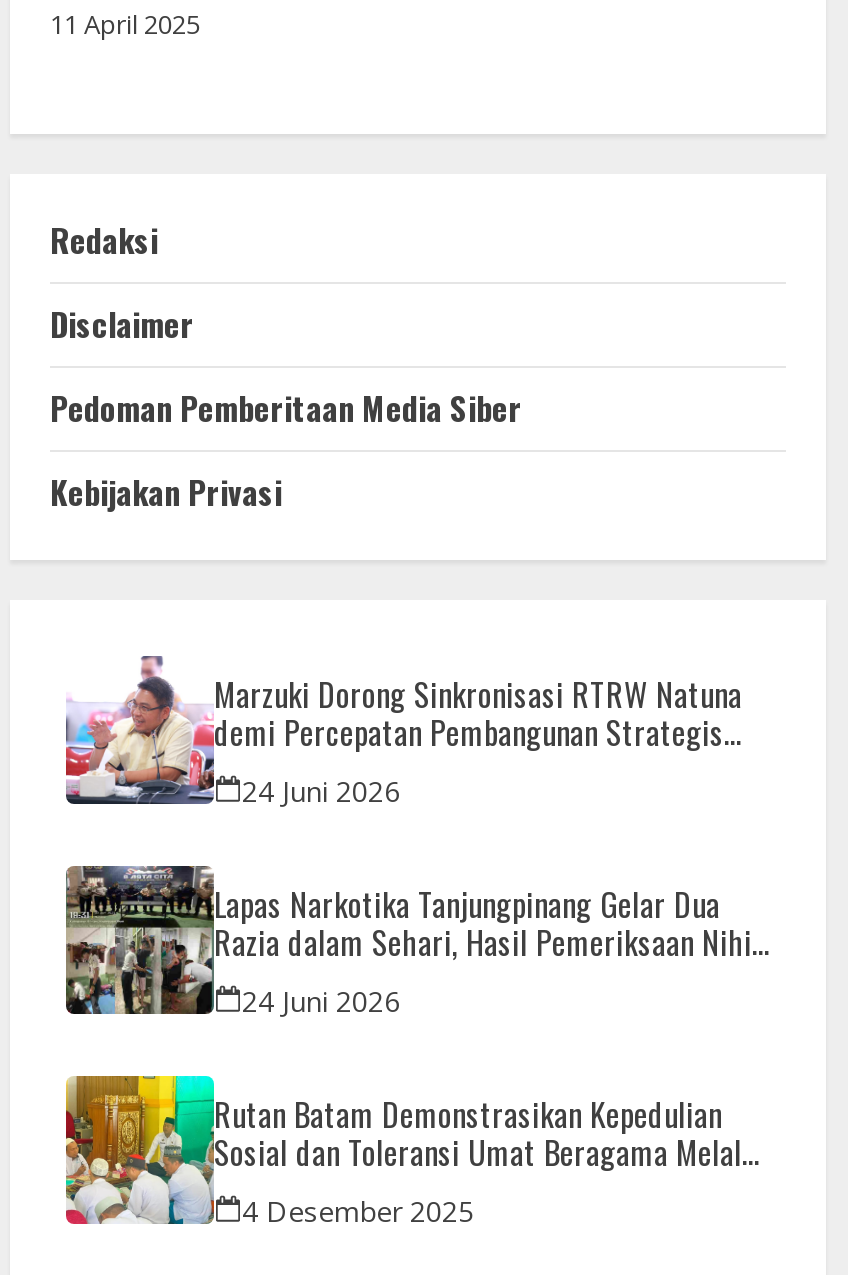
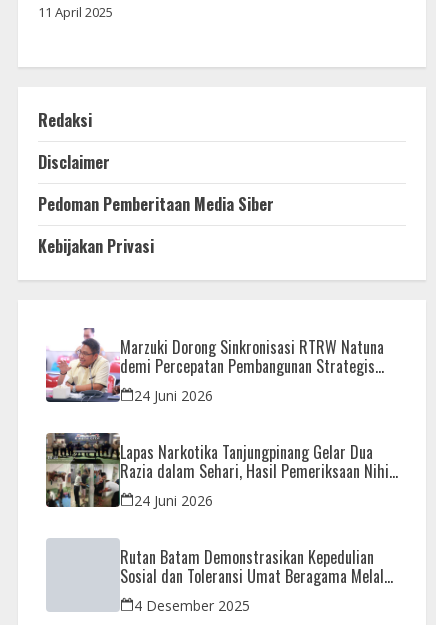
[64,1074,216,1226] [image] -> none

